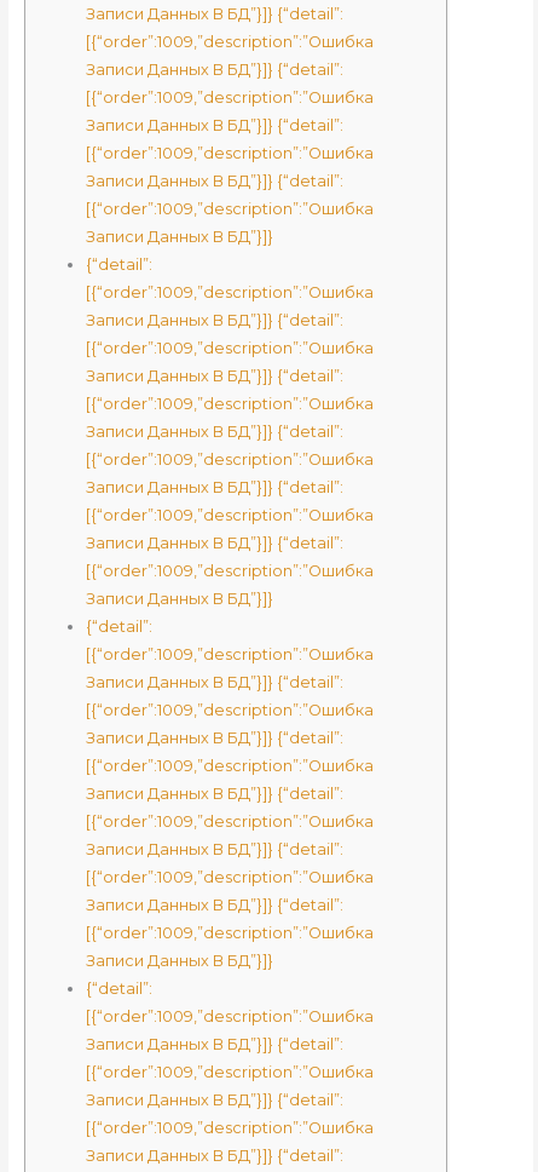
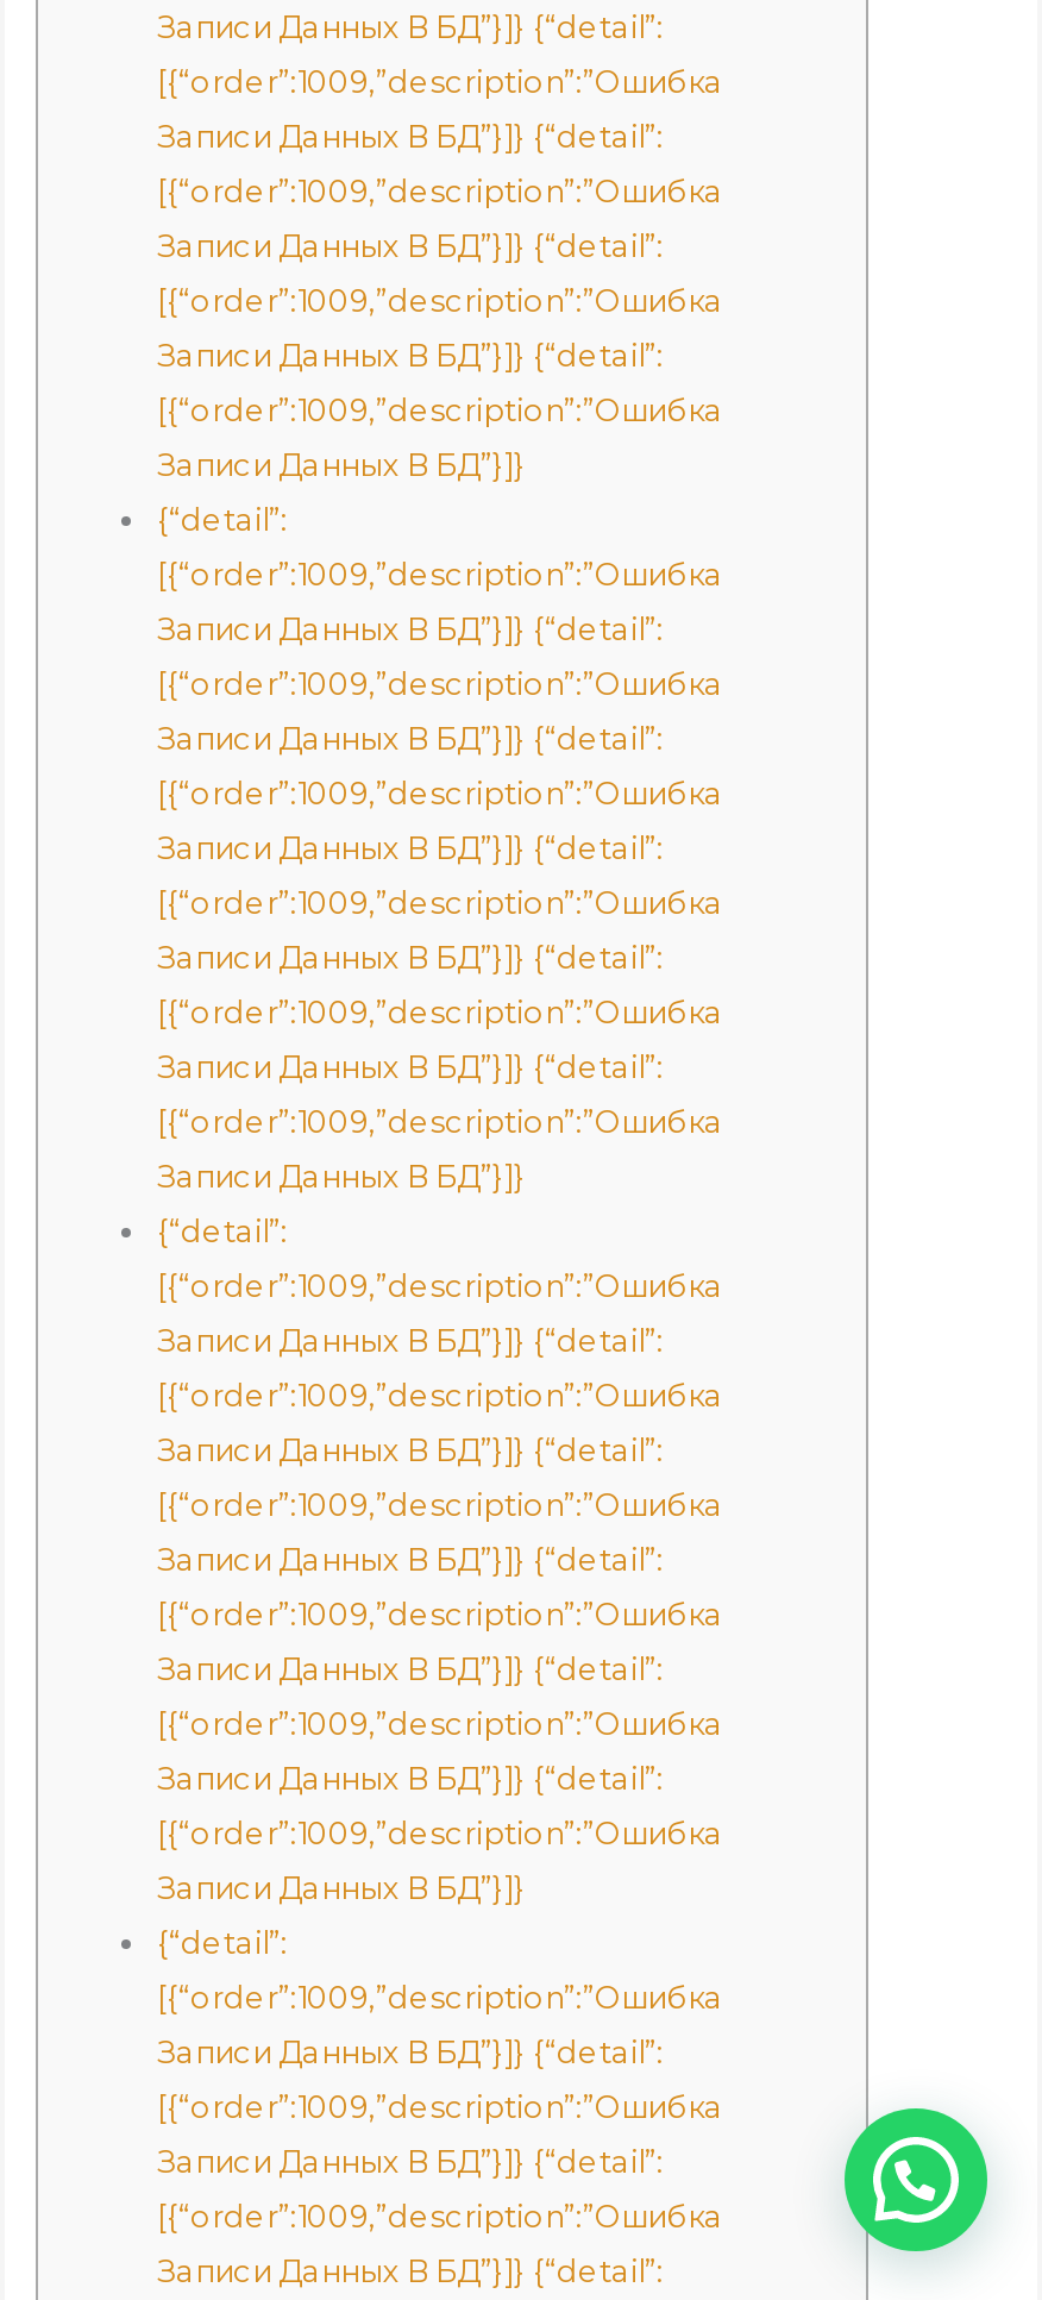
none -> [830,2104,1006,2282] [image]

